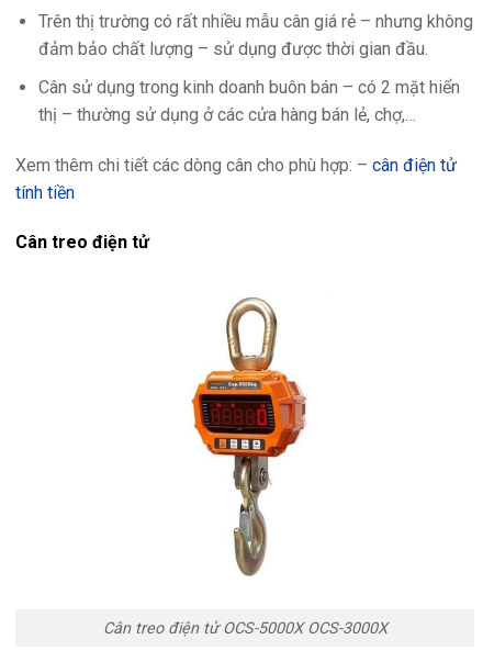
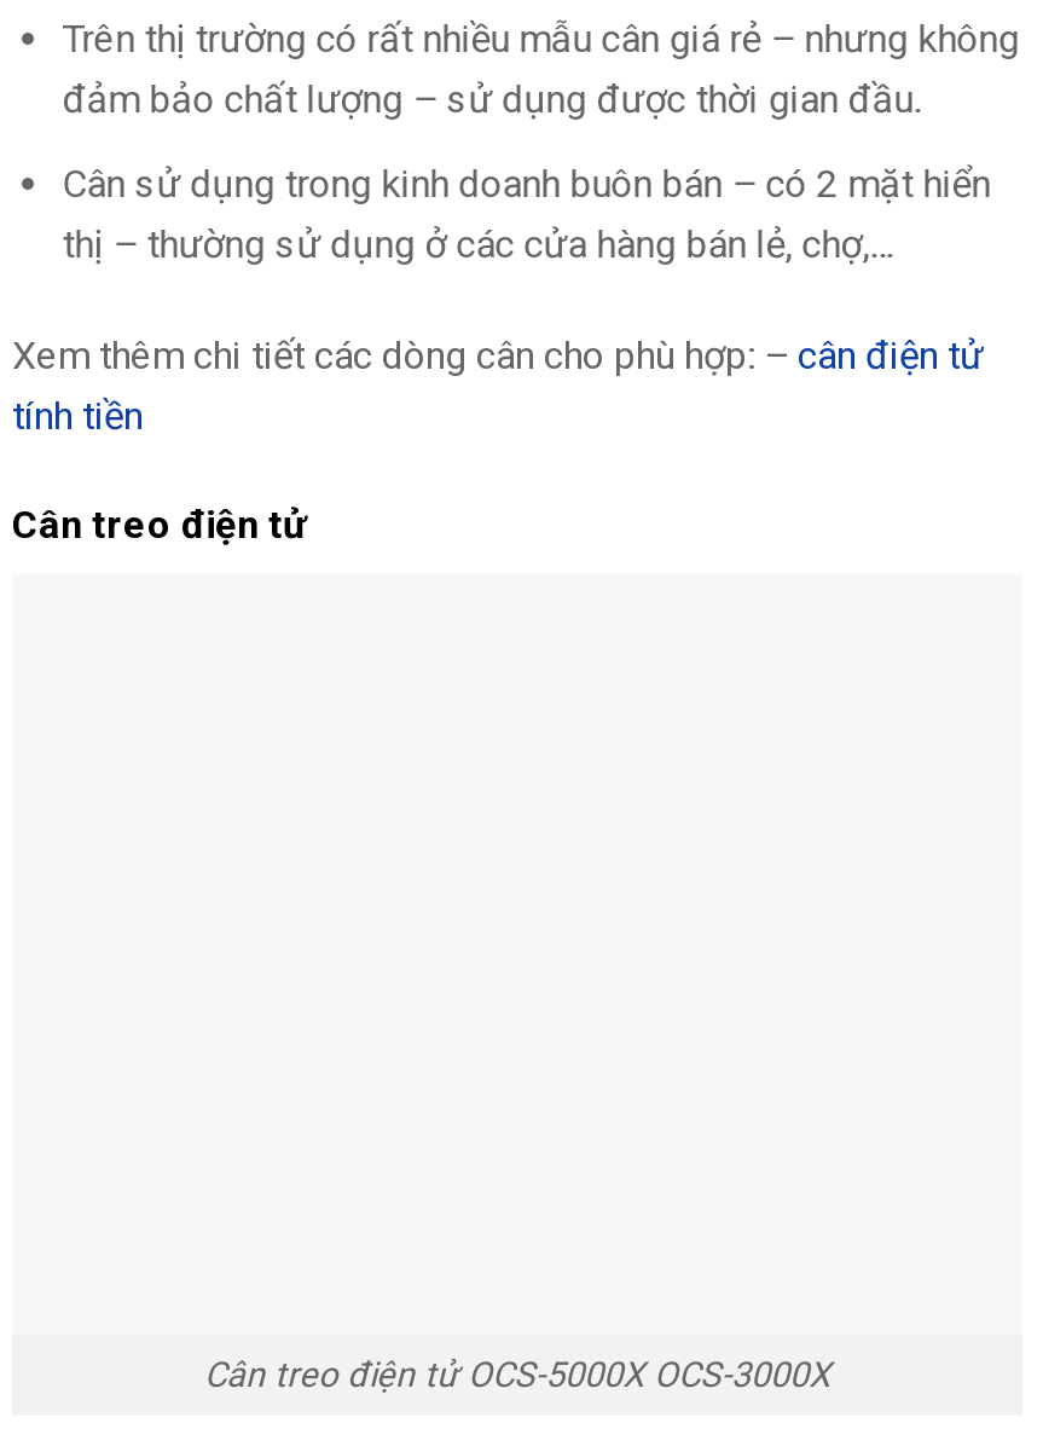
[191,296,306,576] [image] -> none

